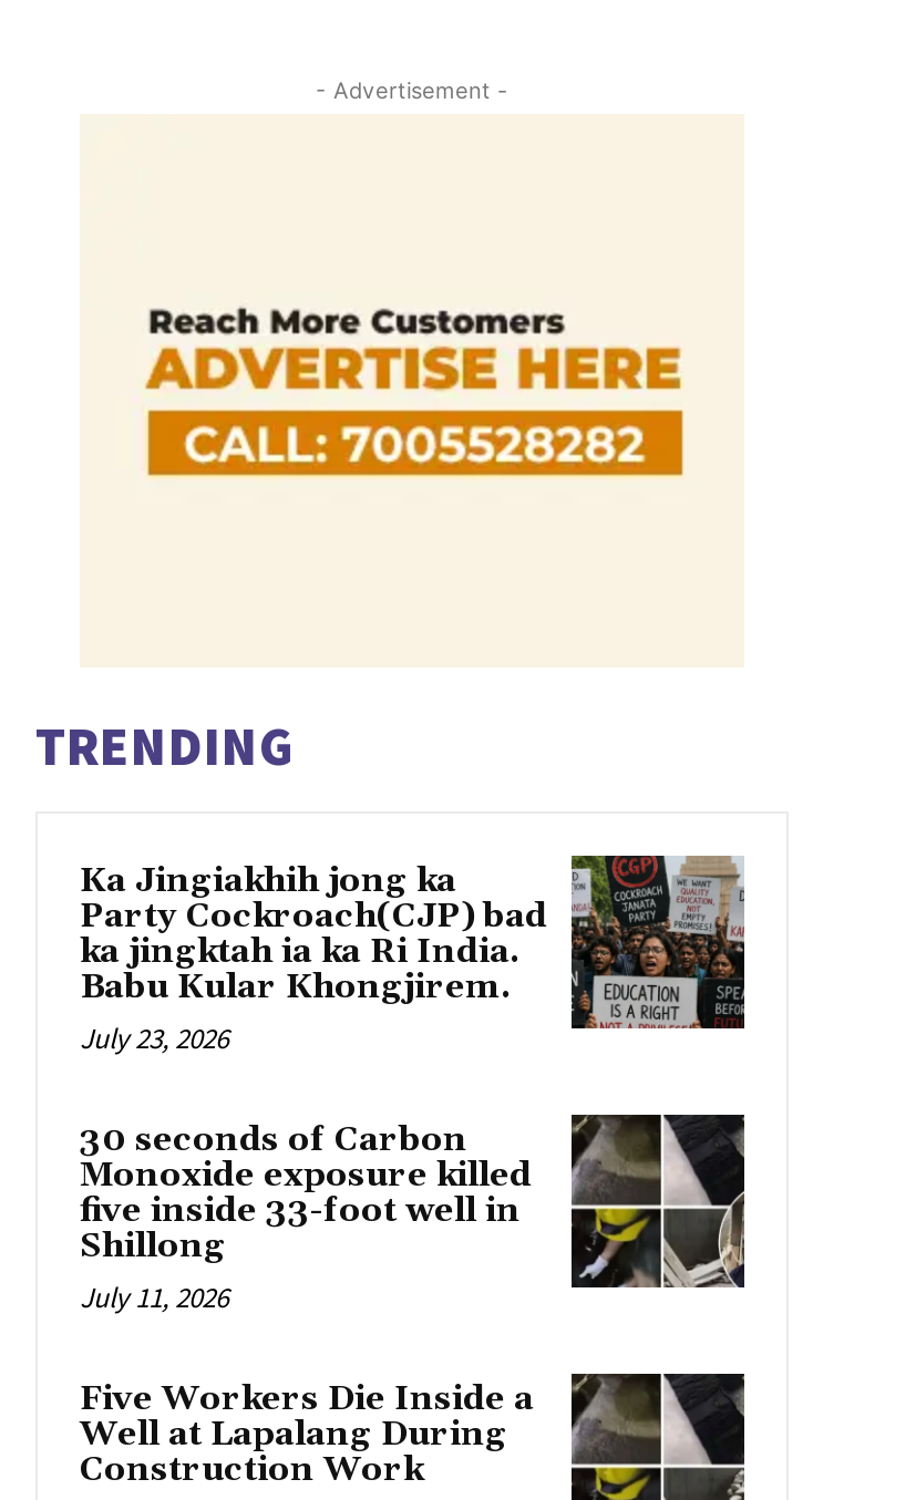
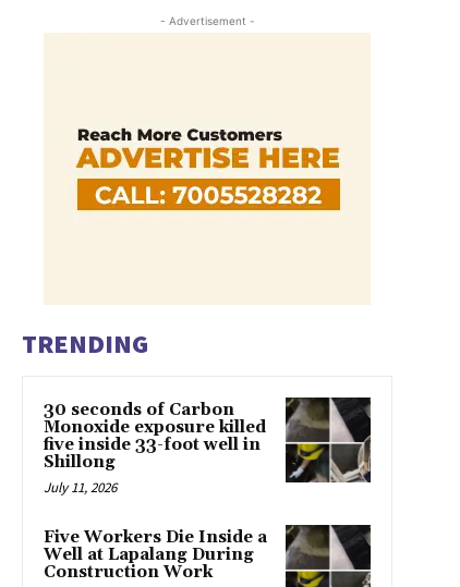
[80,856,747,1057] [image] | Ka Jingiakhih jong ka | Party Cockroach(CJP) bad | ka jingktah ia ka Ri India. | Babu Kular Khongjirem. | July 23, 2026 -> none

